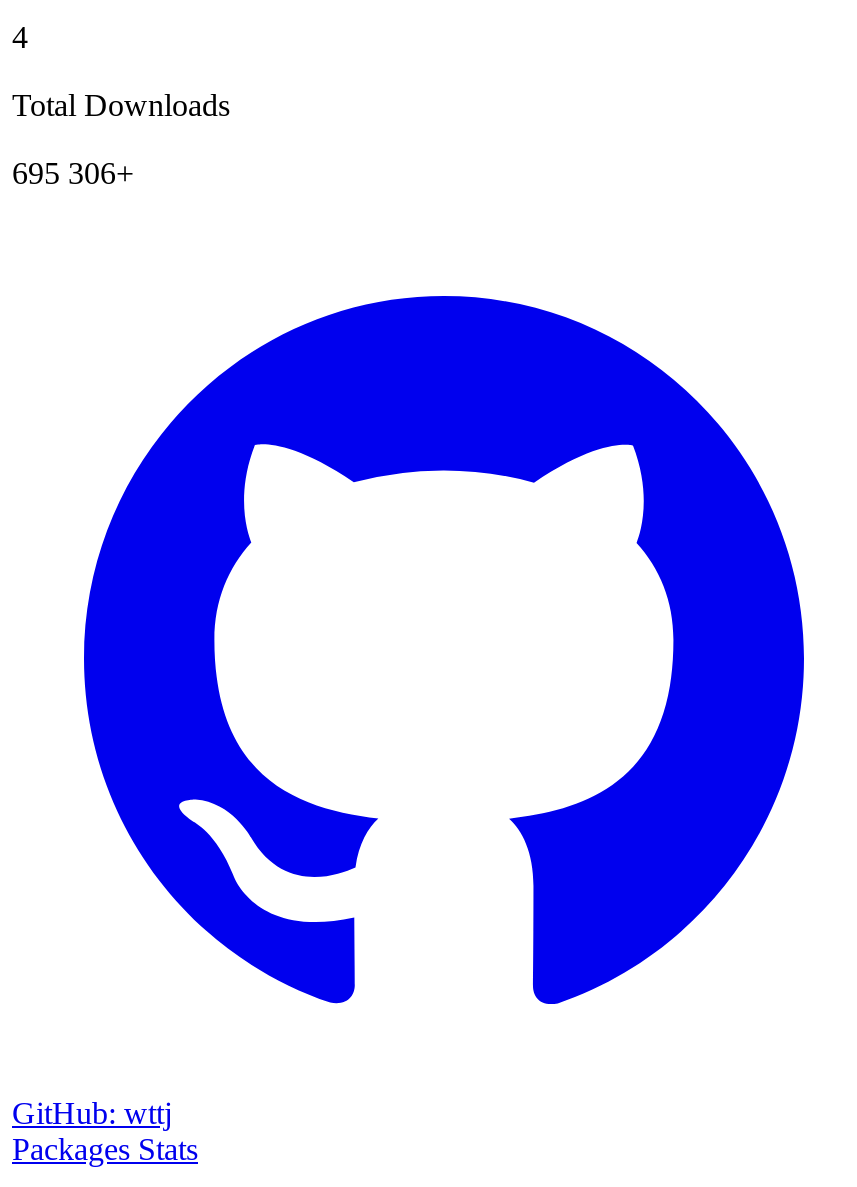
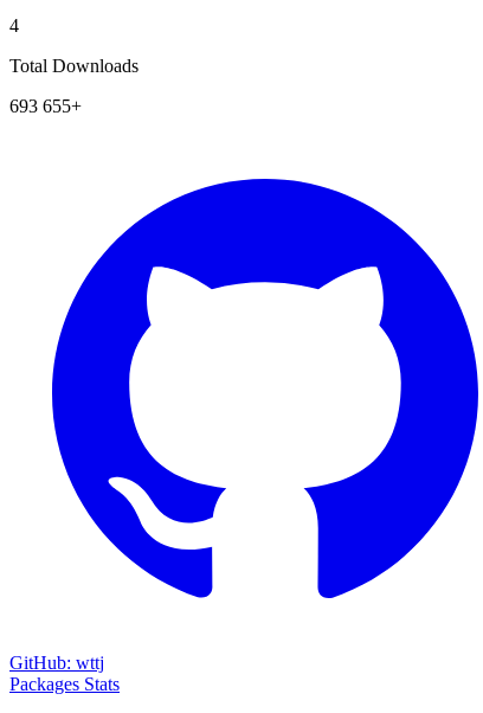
[12,156,134,190] 695 306+ -> [9,96,82,116] 693 655+

